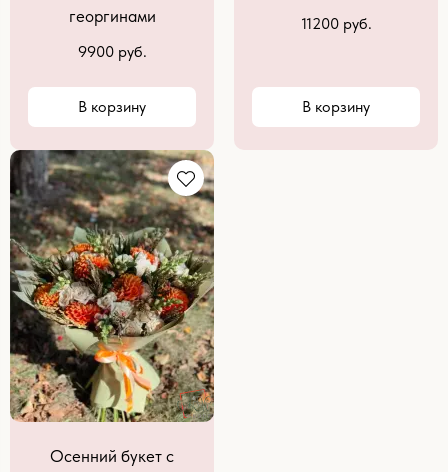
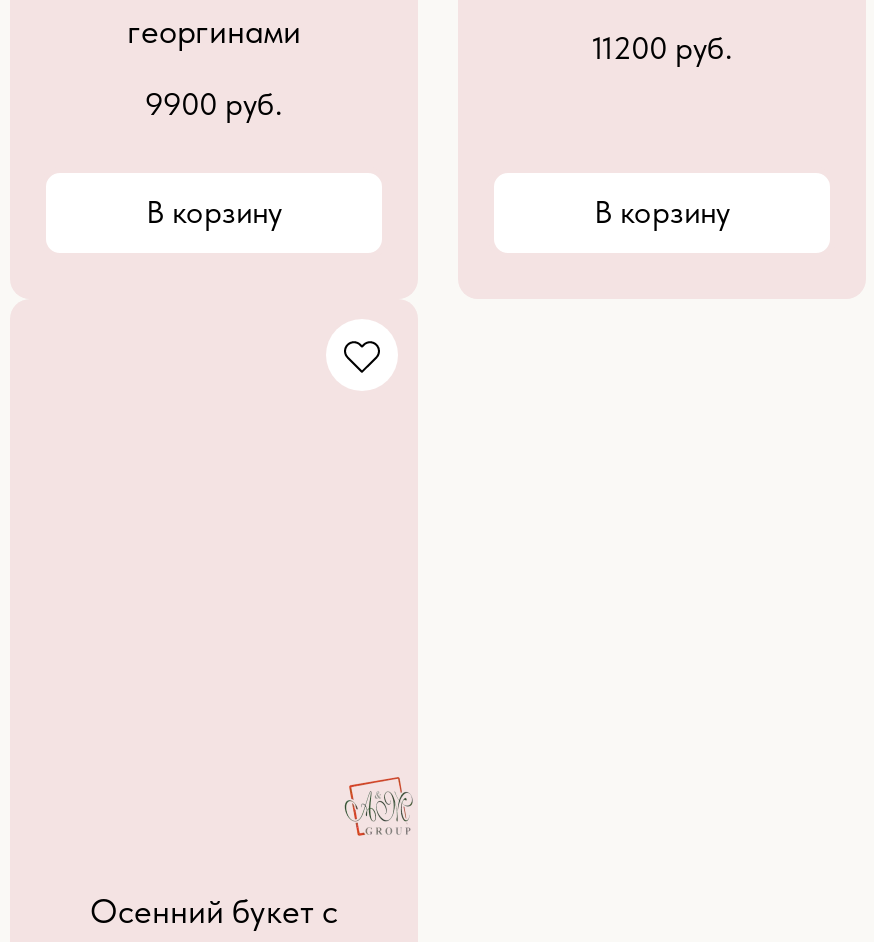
[9,149,215,423] [image] -> none

